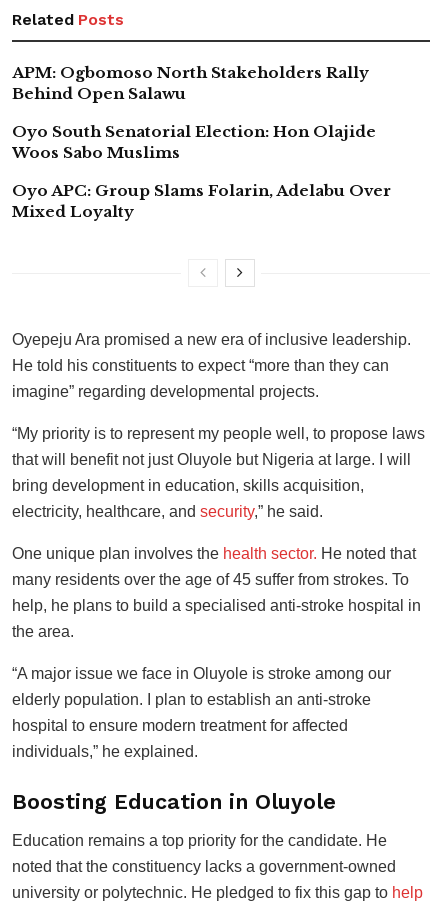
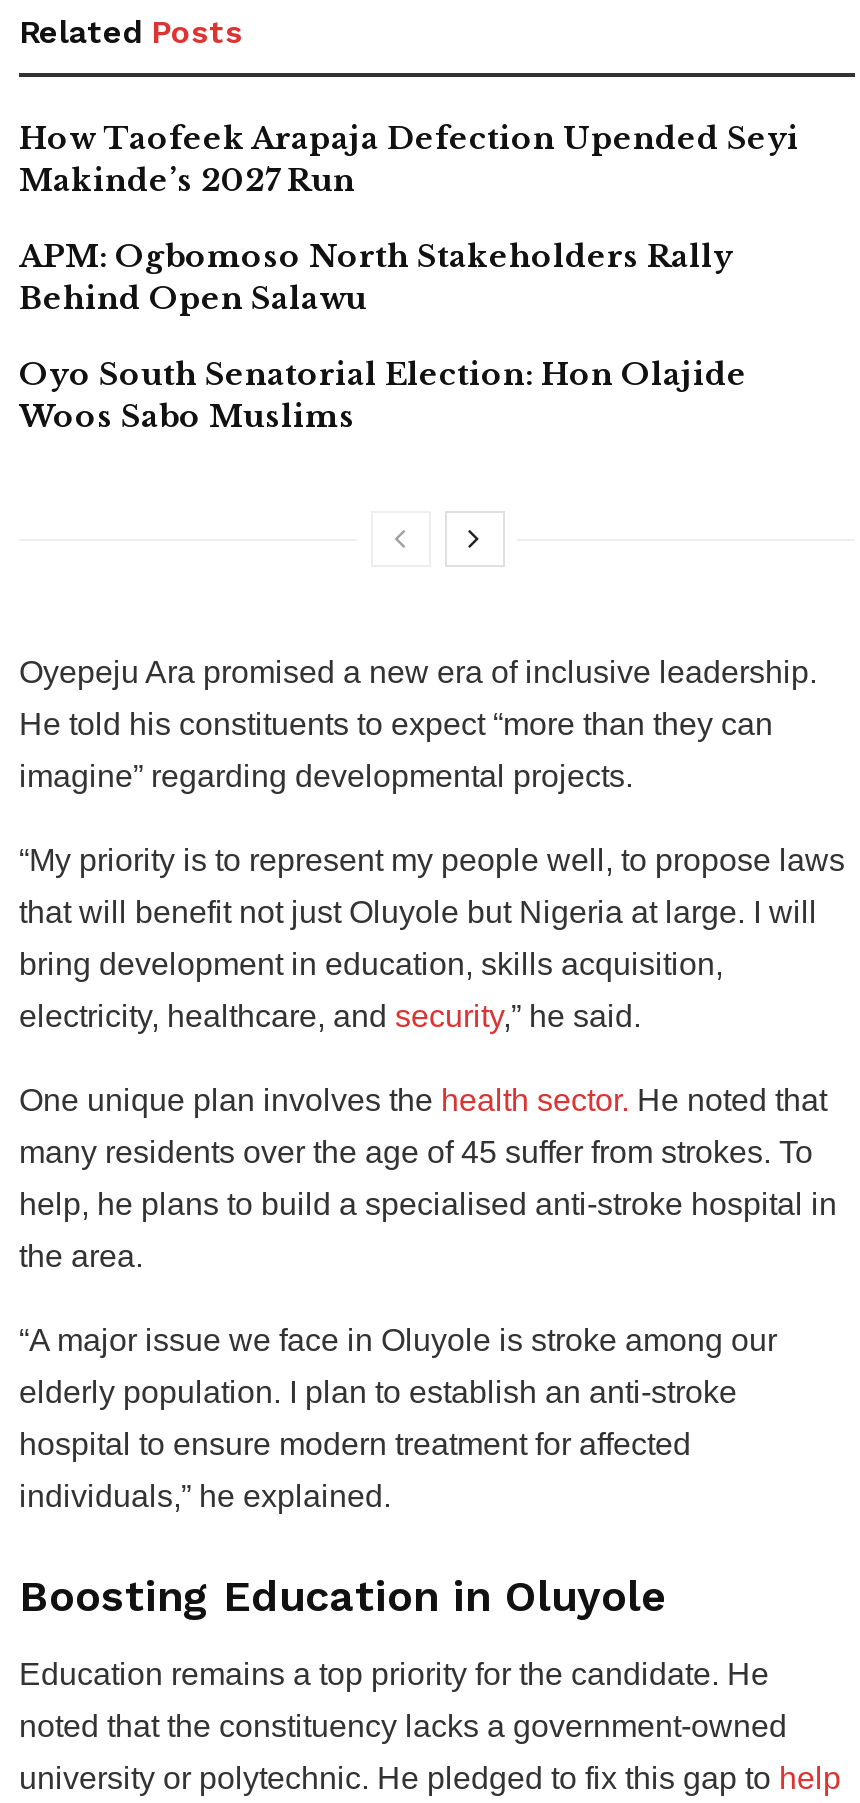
none -> [19,119,799,199] How Taofeek Arapaja Defection Upended Seyi | Makinde’s 2027 Run
moved [12,63,376,162] -> [19,237,747,435]: APM: Ogbomoso North Stakeholders Rally | Behind Open Salawu | Oyo South Senatorial Election: Hon Olajide | Woos Sabo Muslims
[12,181,391,221] Oyo APC: Group Slams Folarin, Adelabu Over | Mixed Loyalty -> none

